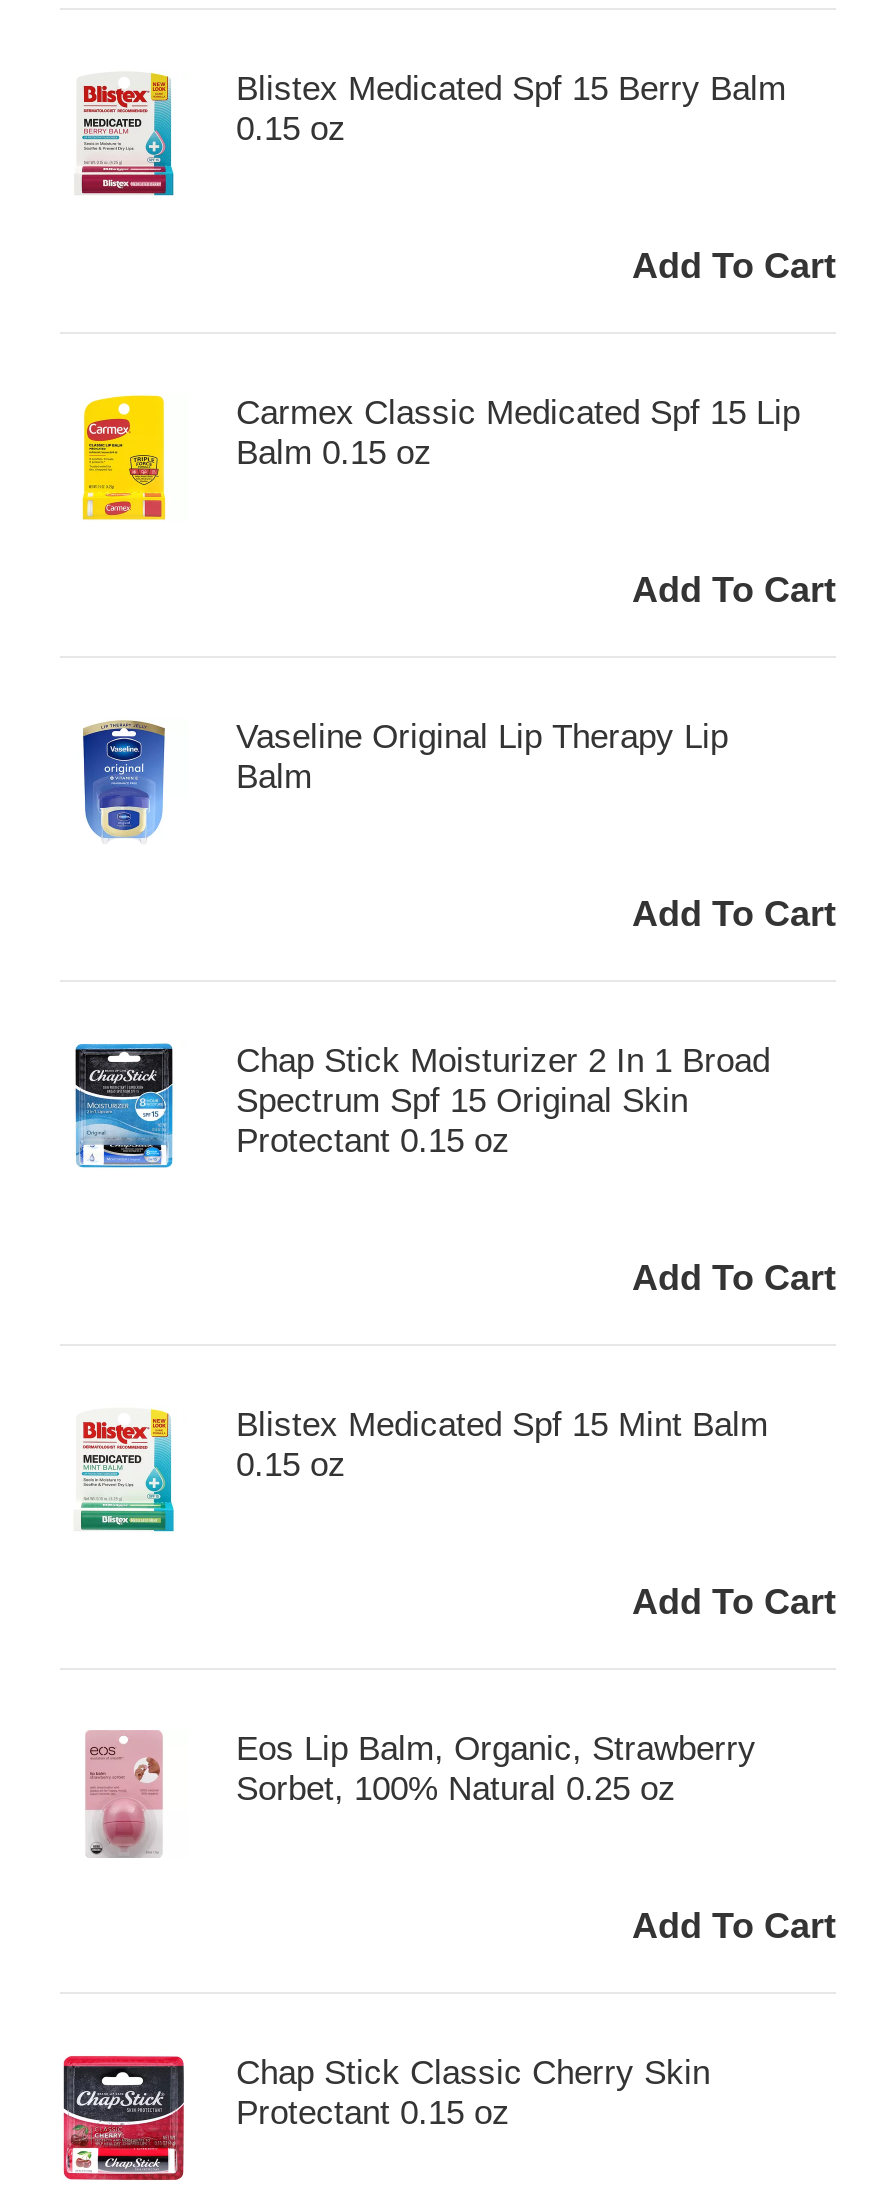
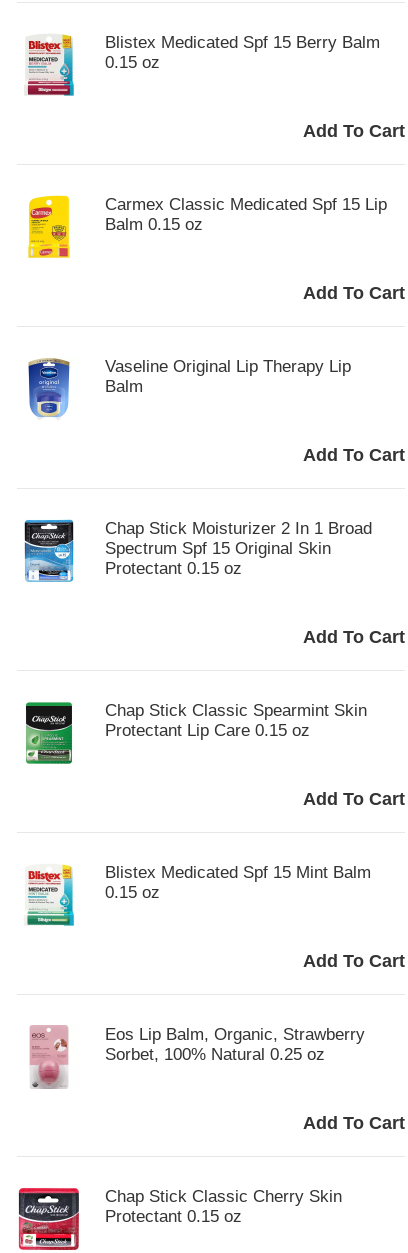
none -> [25,701,367,765] [image] | Chap Stick Classic Spearmint Skin | Protectant Lip Care 0.15 oz

